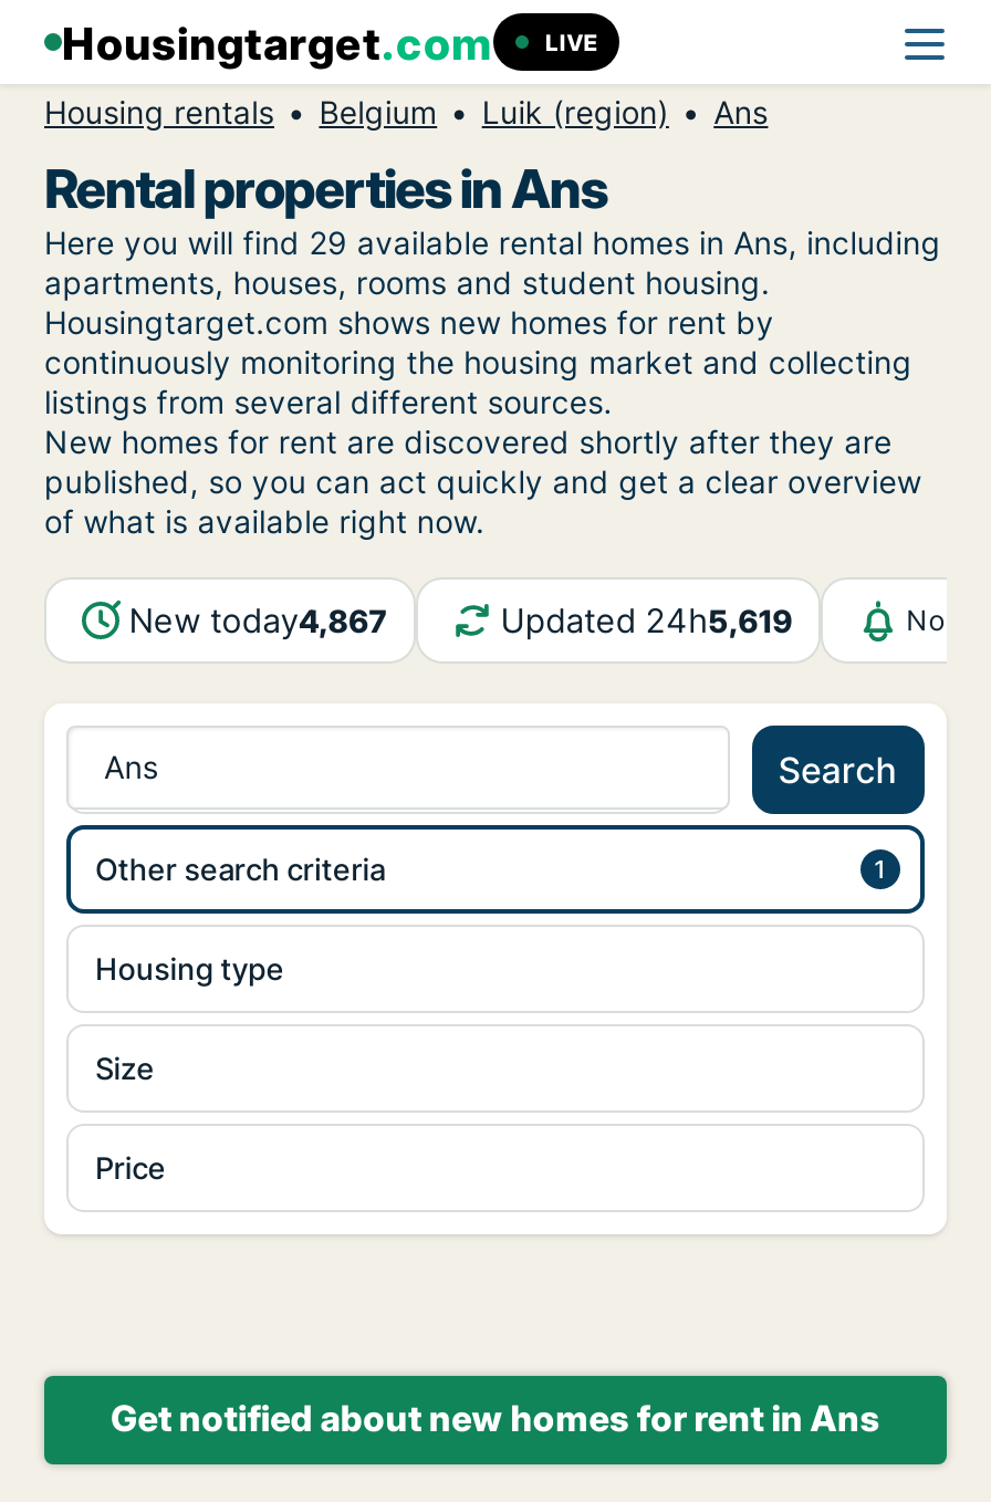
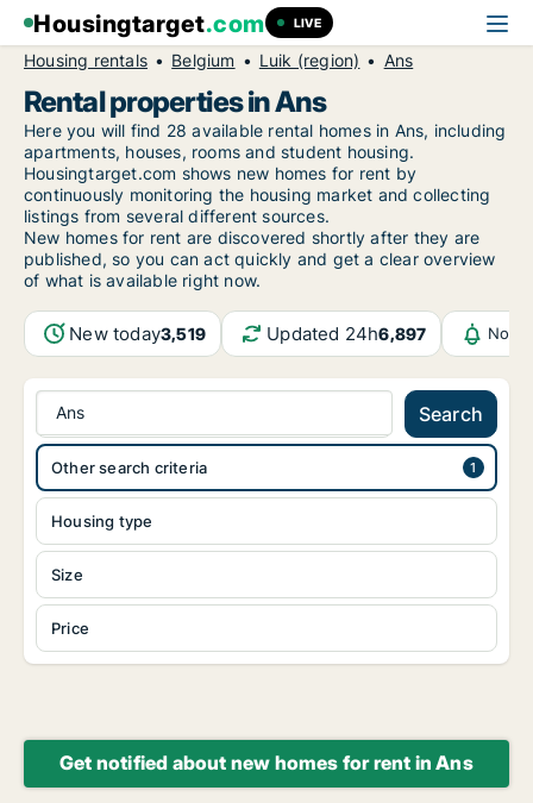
[44,223,941,261] Here you will find 29 available rental homes in Ans, including -> [24,120,506,140] Here you will find 28 available rental homes in Ans, including
[129,600,387,642] New today4,867 -> [69,323,206,345] New today3,519
[500,600,793,642] Updated 24h5,619 -> [267,323,426,345] Updated 24h6,897

